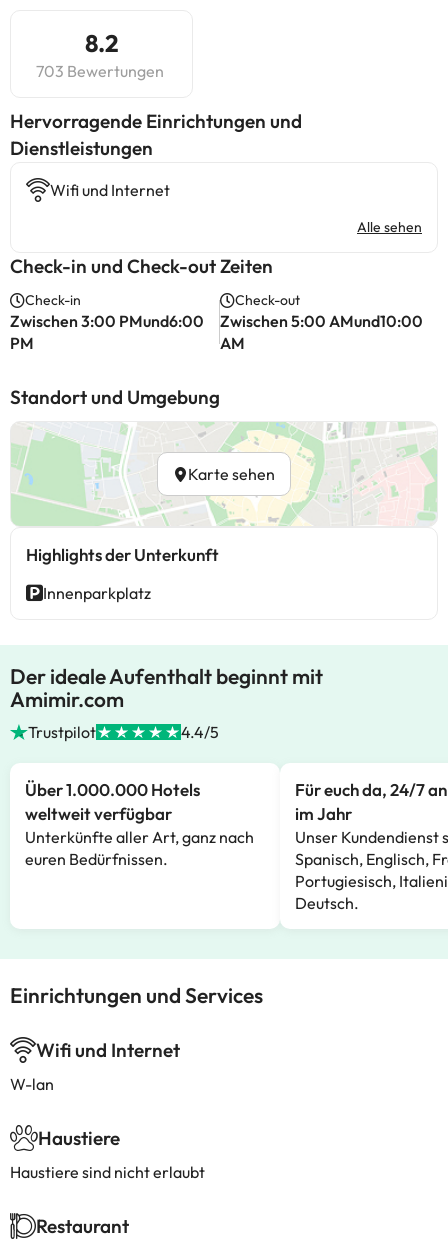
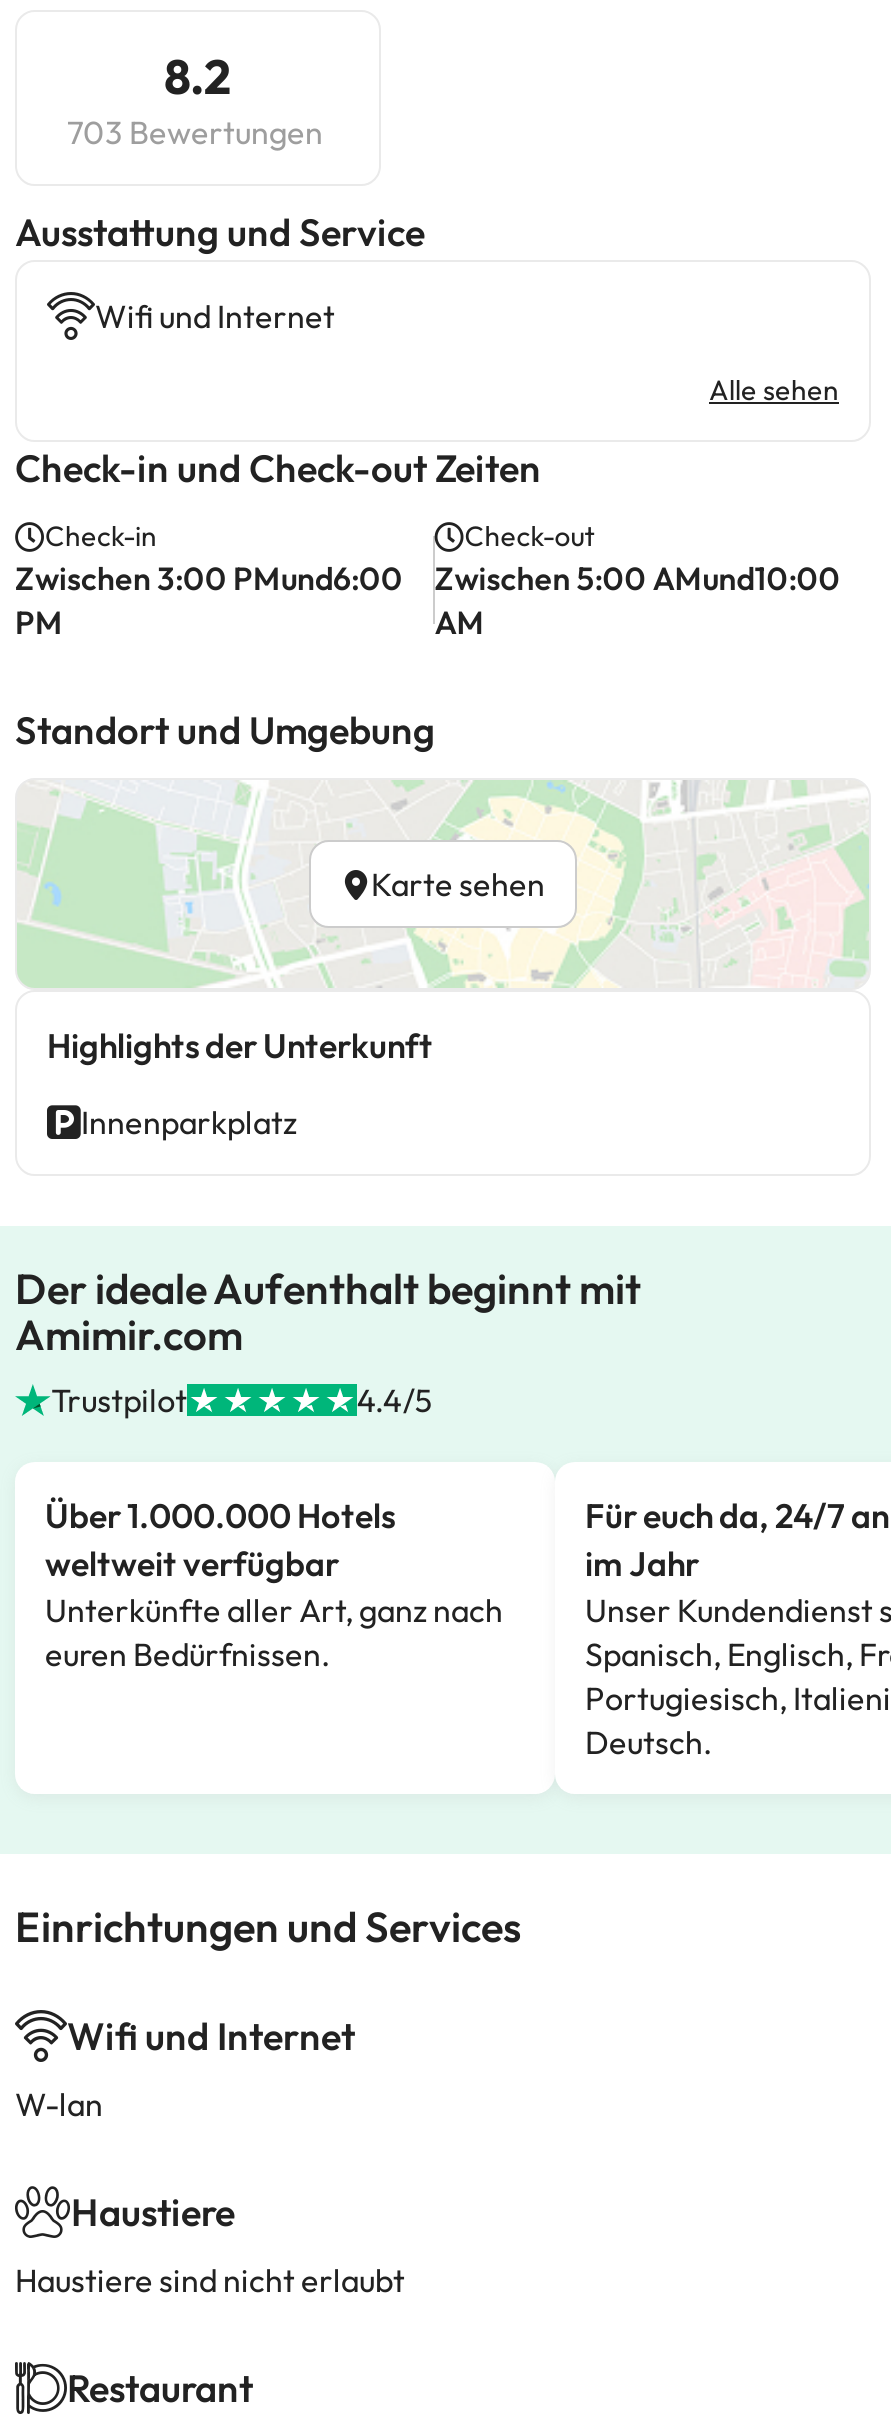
[10,109,302,160] Hervorragende Einrichtungen und | Dienstleistungen -> [15,208,425,256] Ausstattung und Service

